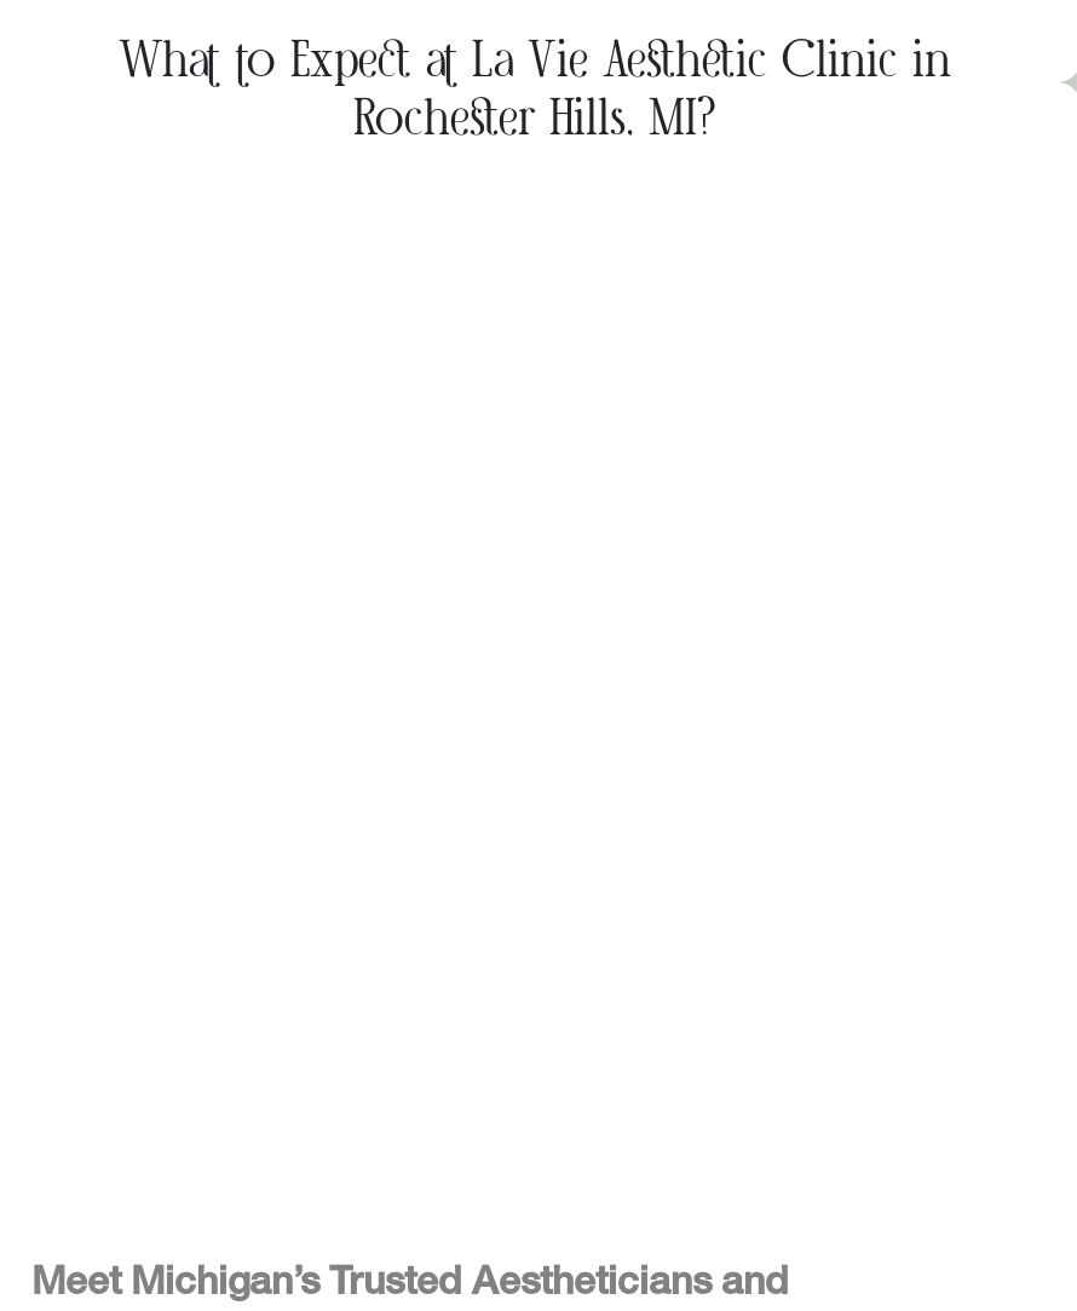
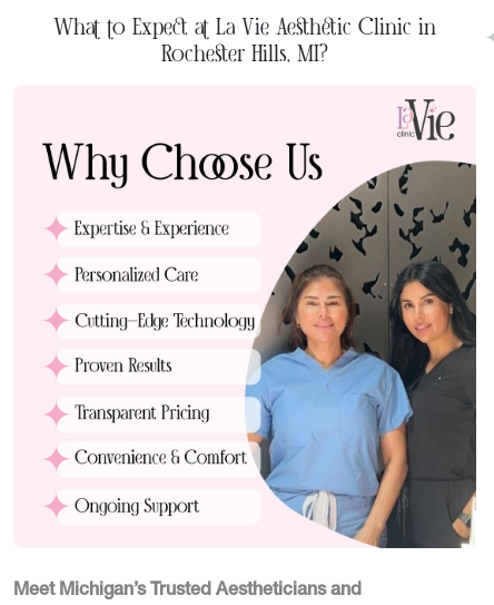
none -> [41,98,477,549] [image]

